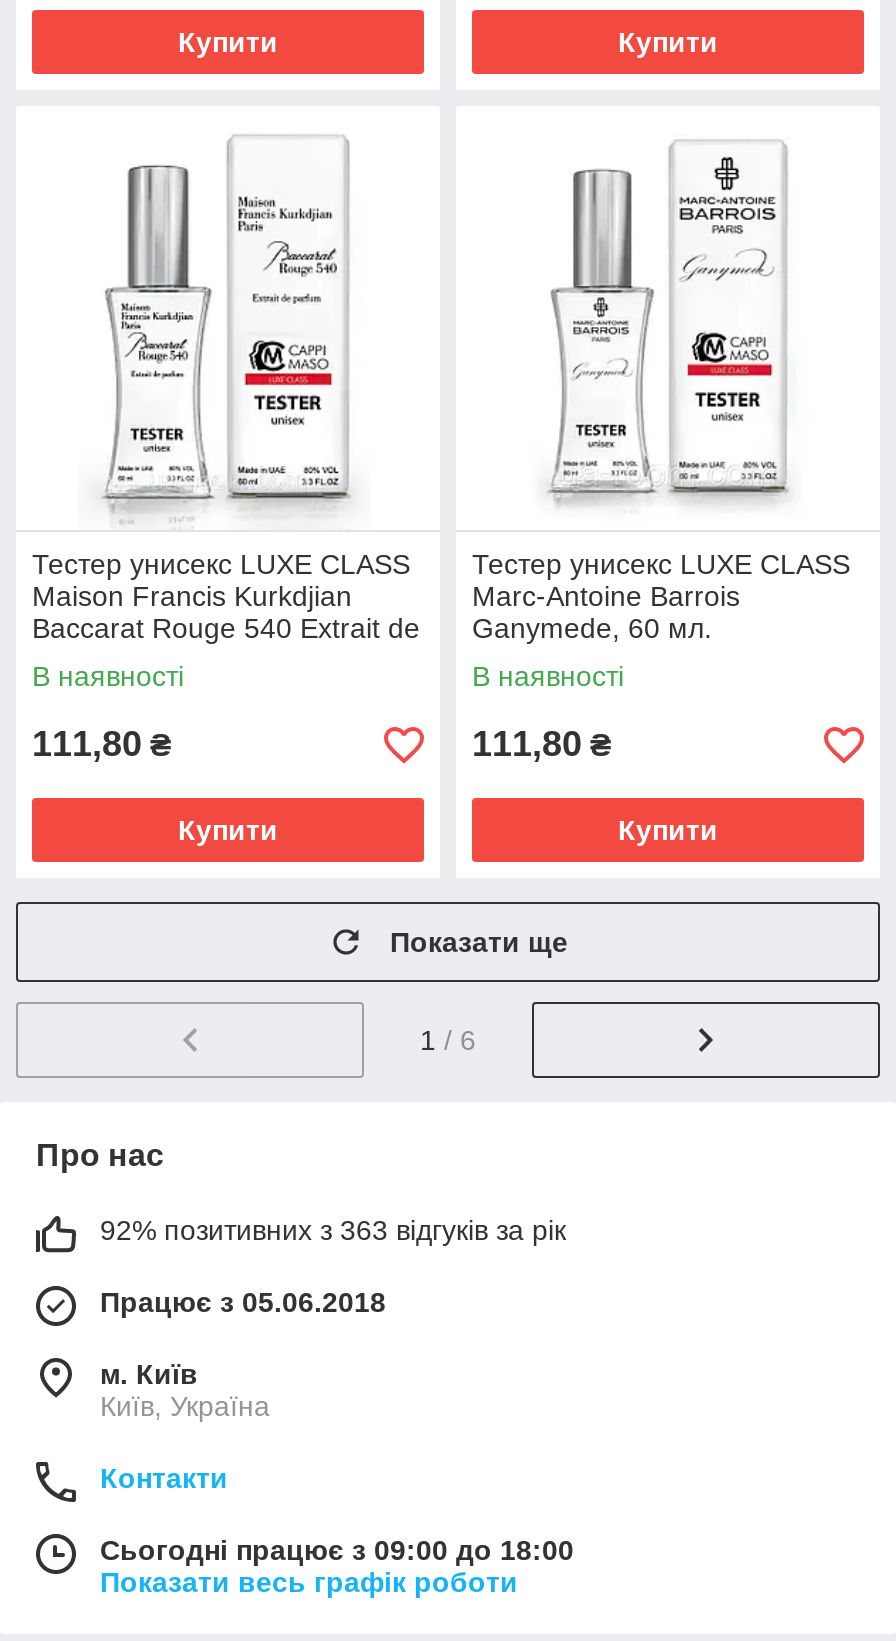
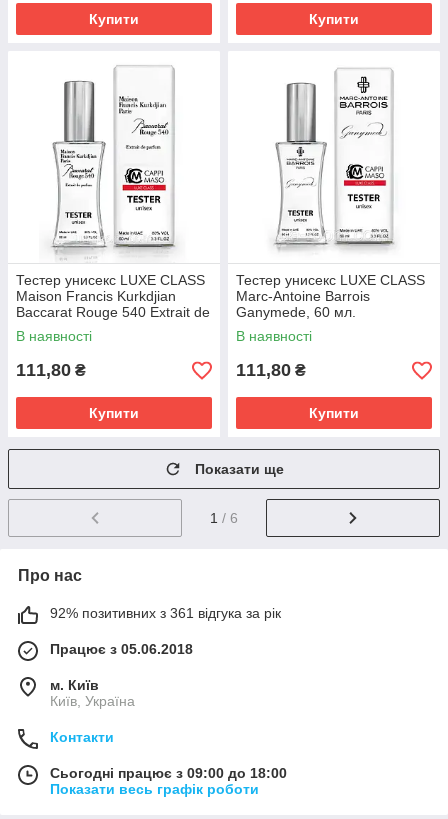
[100,1214,566,1246] 92% позитивних з 363 відгуків за рік -> [50,605,281,621] 92% позитивних з 361 відгука за рік

